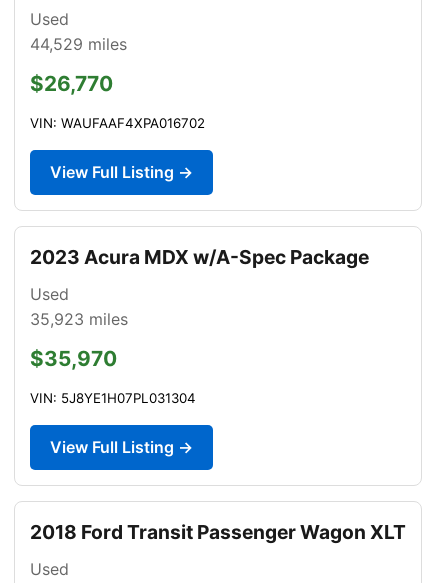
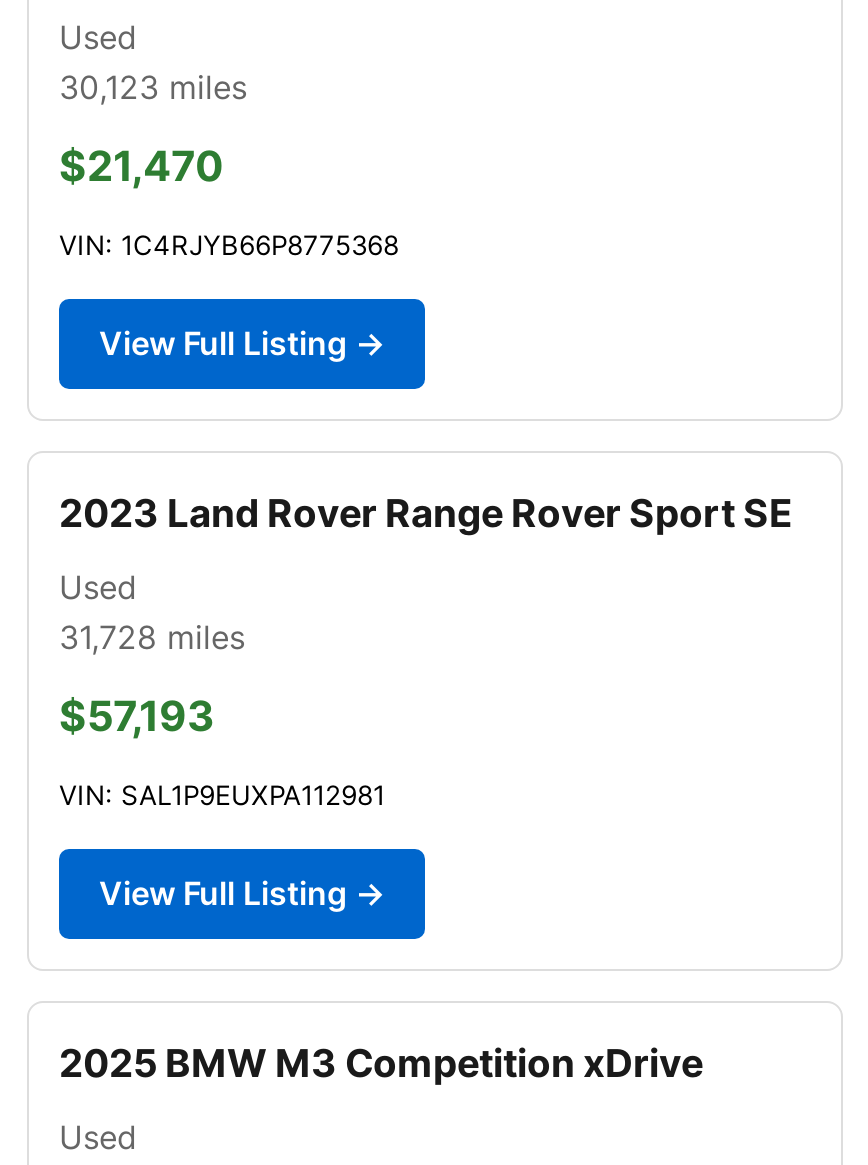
[30,34,127,54] 44,529 miles -> [59,67,247,107] 30,123 miles
[30,71,113,96] $26,770 -> [59,141,223,191] $21,470
[30,115,205,131] VIN: WAUFAAF4XPA016702 -> [59,229,399,261] VIN: 1C4RJYB66P8775368
[30,245,369,269] 2023 Acura MDX w/A-Spec Package -> [59,489,793,537] 2023 Land Rover Range Rover Sport SE
[30,309,128,329] 35,923 miles -> [59,617,245,657] 31,728 miles
[30,346,117,371] $35,970 -> [59,691,215,741] $57,193
[30,390,196,406] VIN: 5J8YE1H07PL031304 -> [59,779,385,811] VIN: SAL1P9EUXPA112981
[30,520,406,544] 2018 Ford Transit Passenger Wagon XLT -> [59,1039,703,1087] 2025 BMW M3 Competition xDrive

